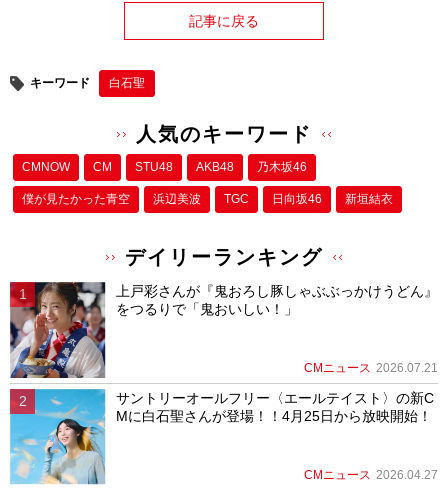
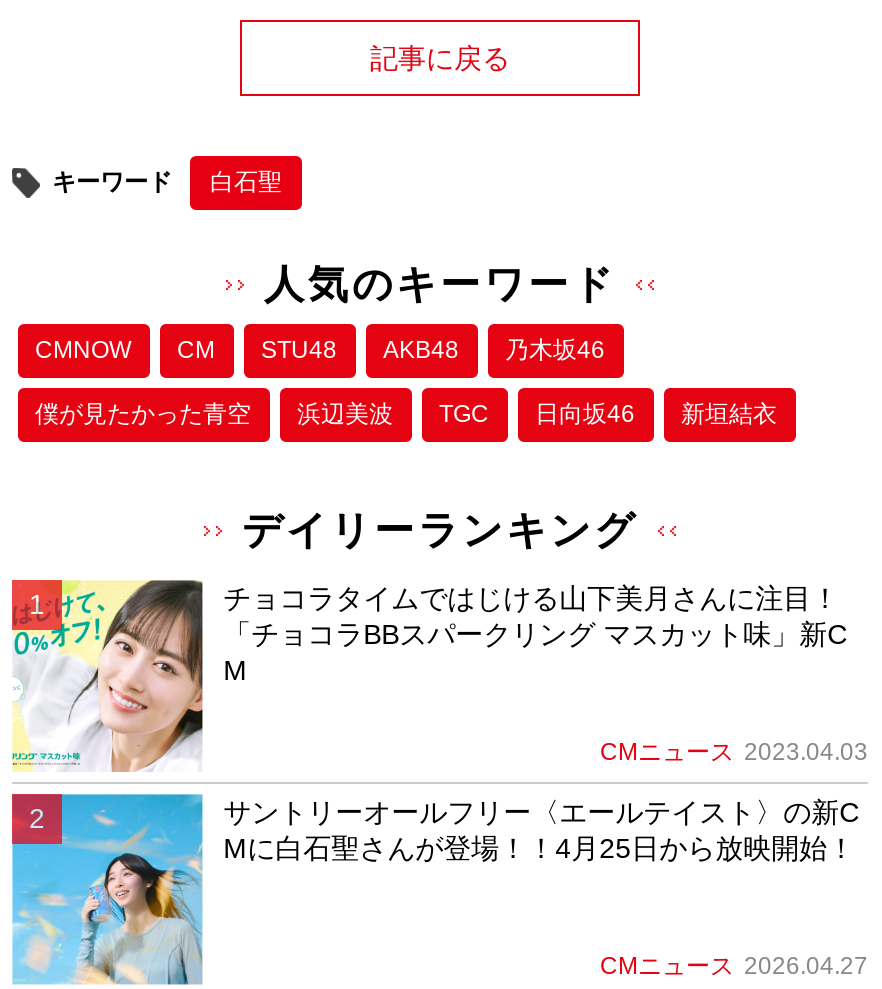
[9,281,438,379] [image] | 上戸彩さんが『鬼おろし豚しゃぶぶっかけうどん』 | をつるりで「鬼おいしい！」 -> [12,580,847,772] [image] | チョコラタイムではじける山下美月さんに注目！ | 「チョコラBBスパークリング マスカット味」新C | M
[304,361,438,375] CMニュース 2026.07.21 -> [600,738,868,766] CMニュース 2023.04.03

